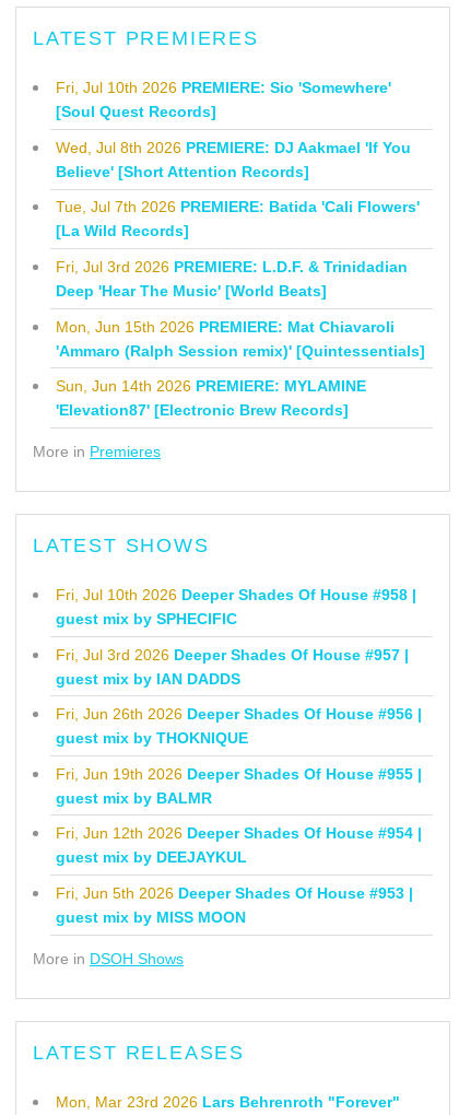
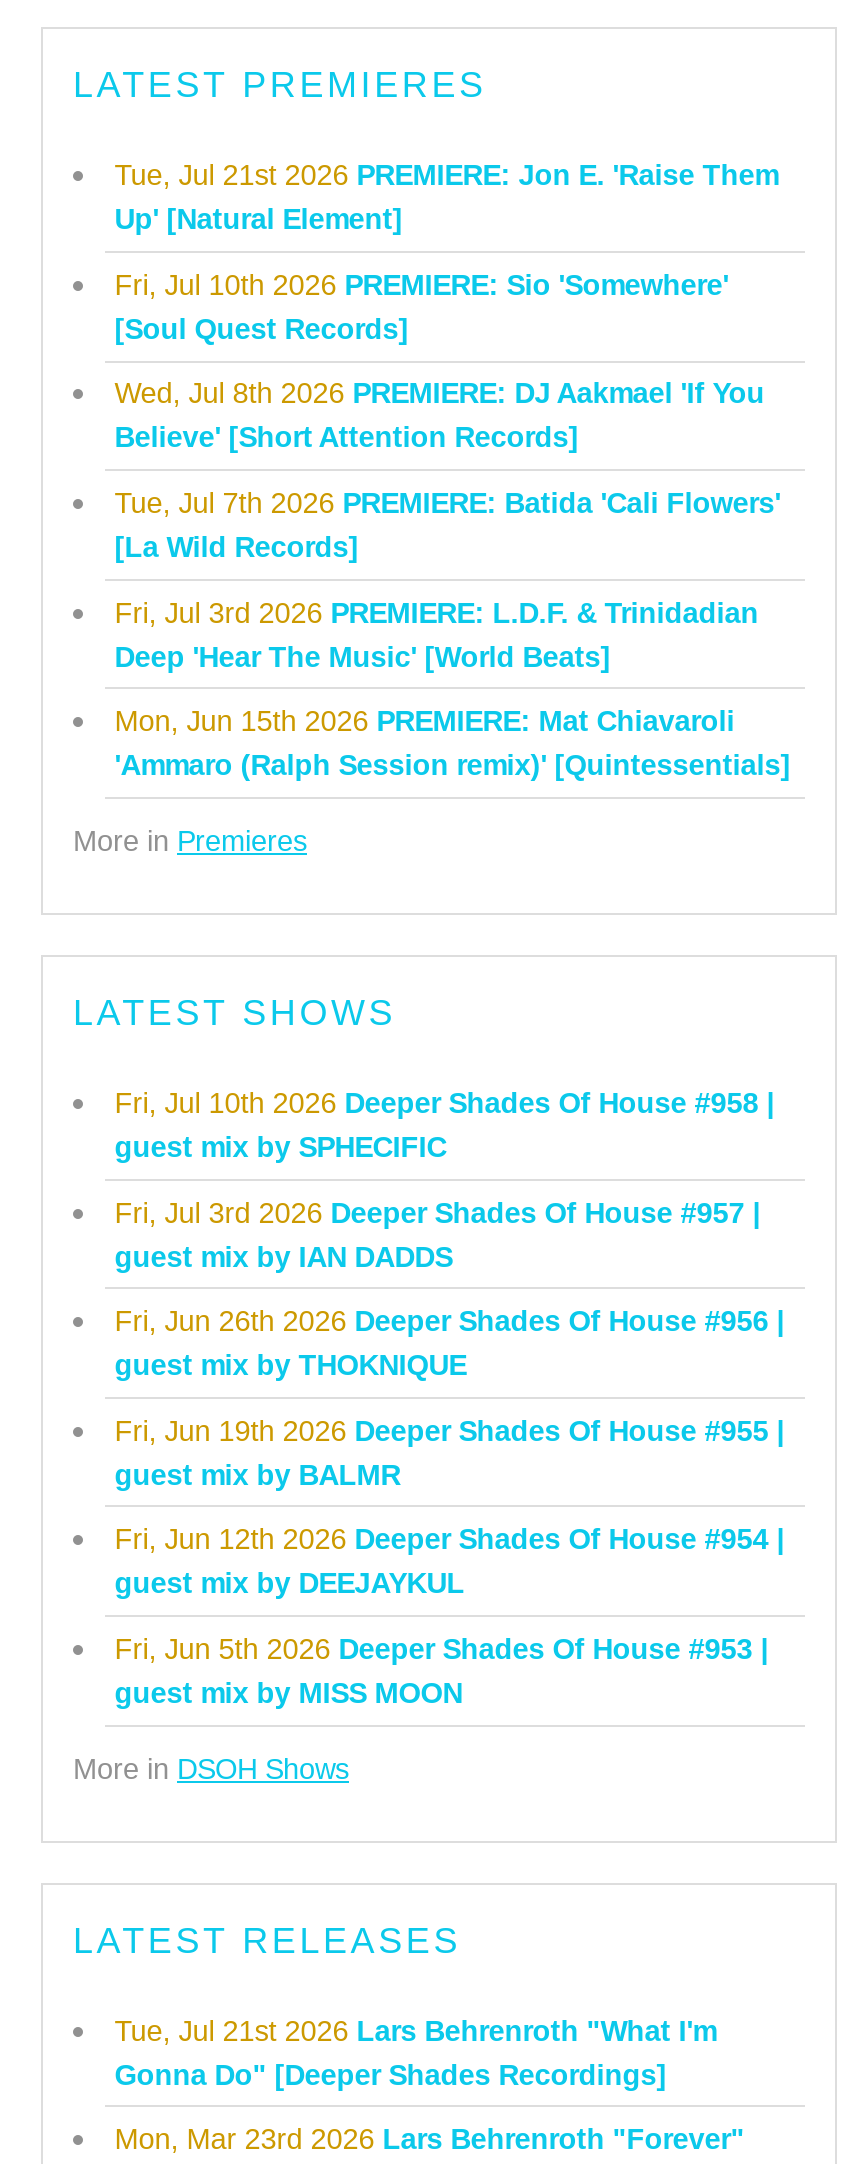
none -> [115,159,779,235] Tue, Jul 21st 2026 PREMIERE: Jon E. 'Raise Them | Up' [Natural Element]
[56,377,366,419] Sun, Jun 14th 2026 PREMIERE: MYLAMINE | 'Elevation87' [Electronic Brew Records] -> none
none -> [115,2014,717,2090] Tue, Jul 21st 2026 Lars Behrenroth "What I'm | Gonna Do" [Deeper Shades Recordings]

